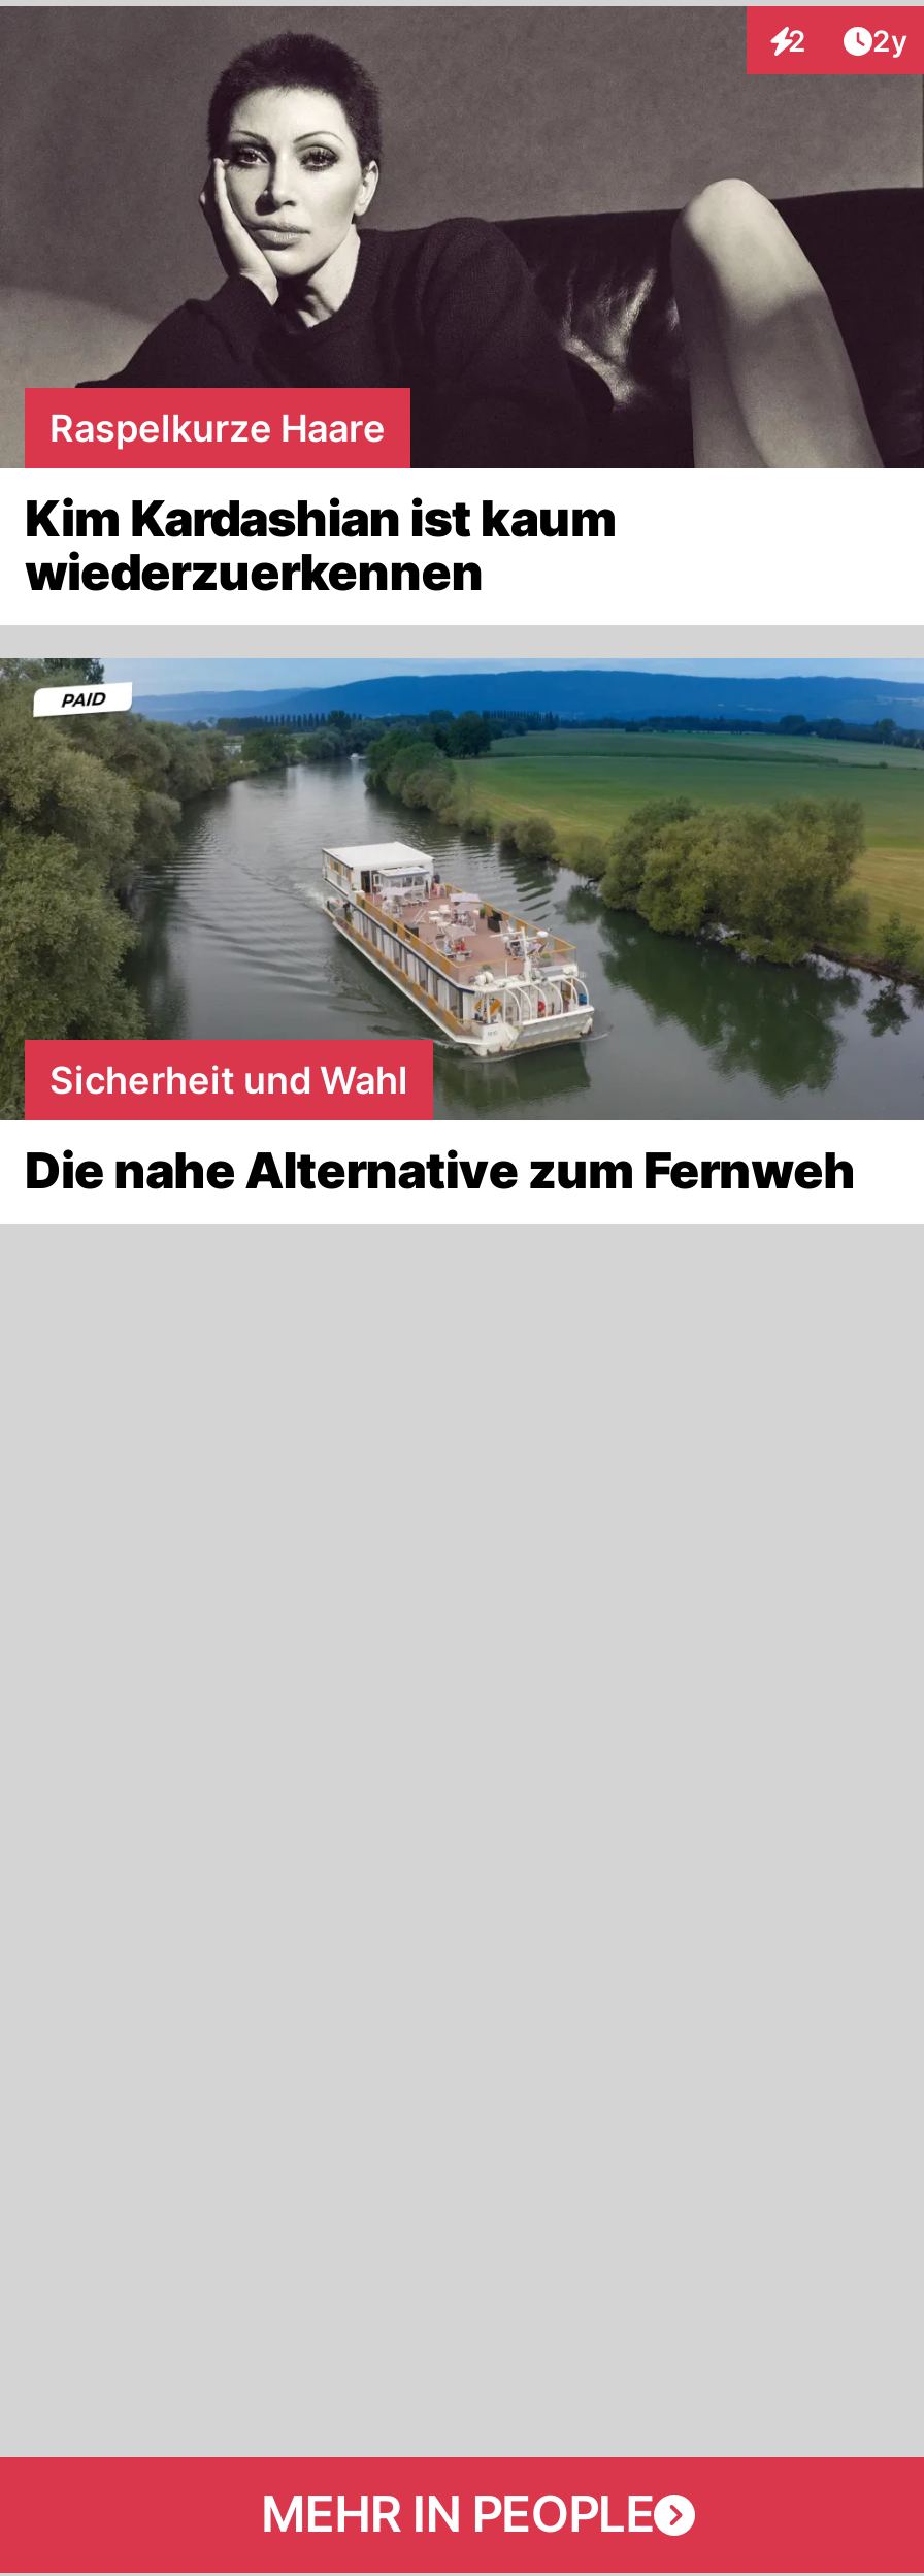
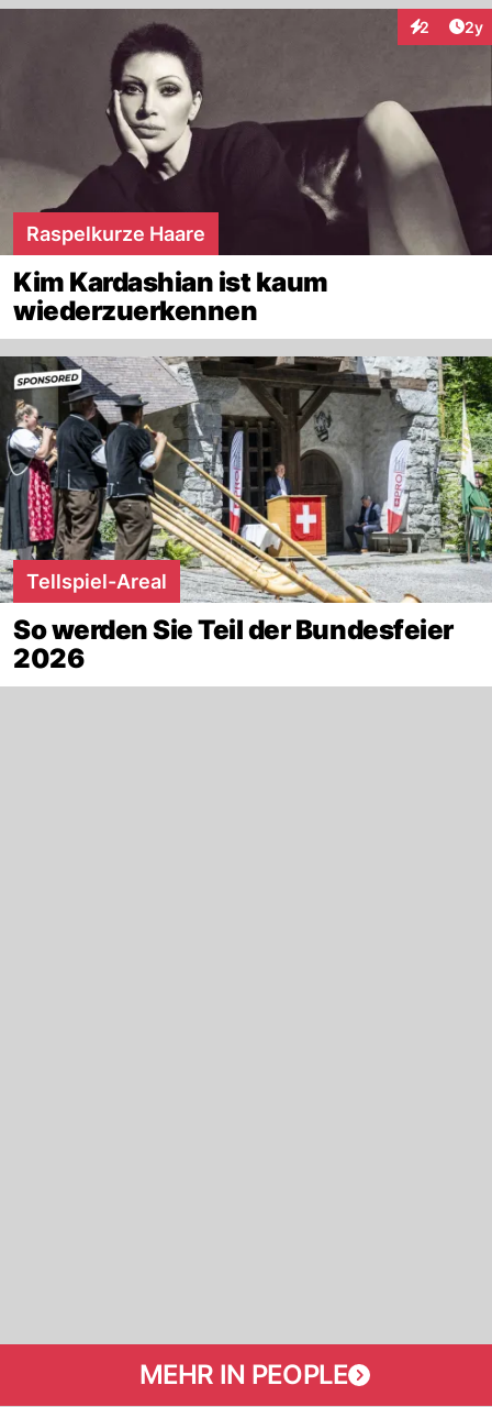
[6,657,918,1119] [image] | Sicherheit und Wahl -> [3,355,489,604] [image] | Tellspiel-Areal
[25,1142,855,1201] Die nahe Alternative zum Fernweh -> [13,614,453,674] So werden Sie Teil der Bundesfeier | 2026

